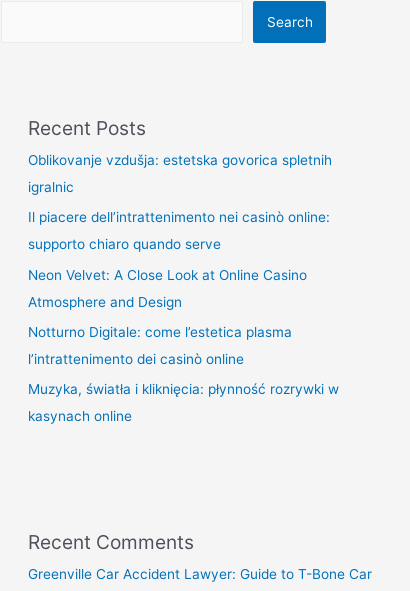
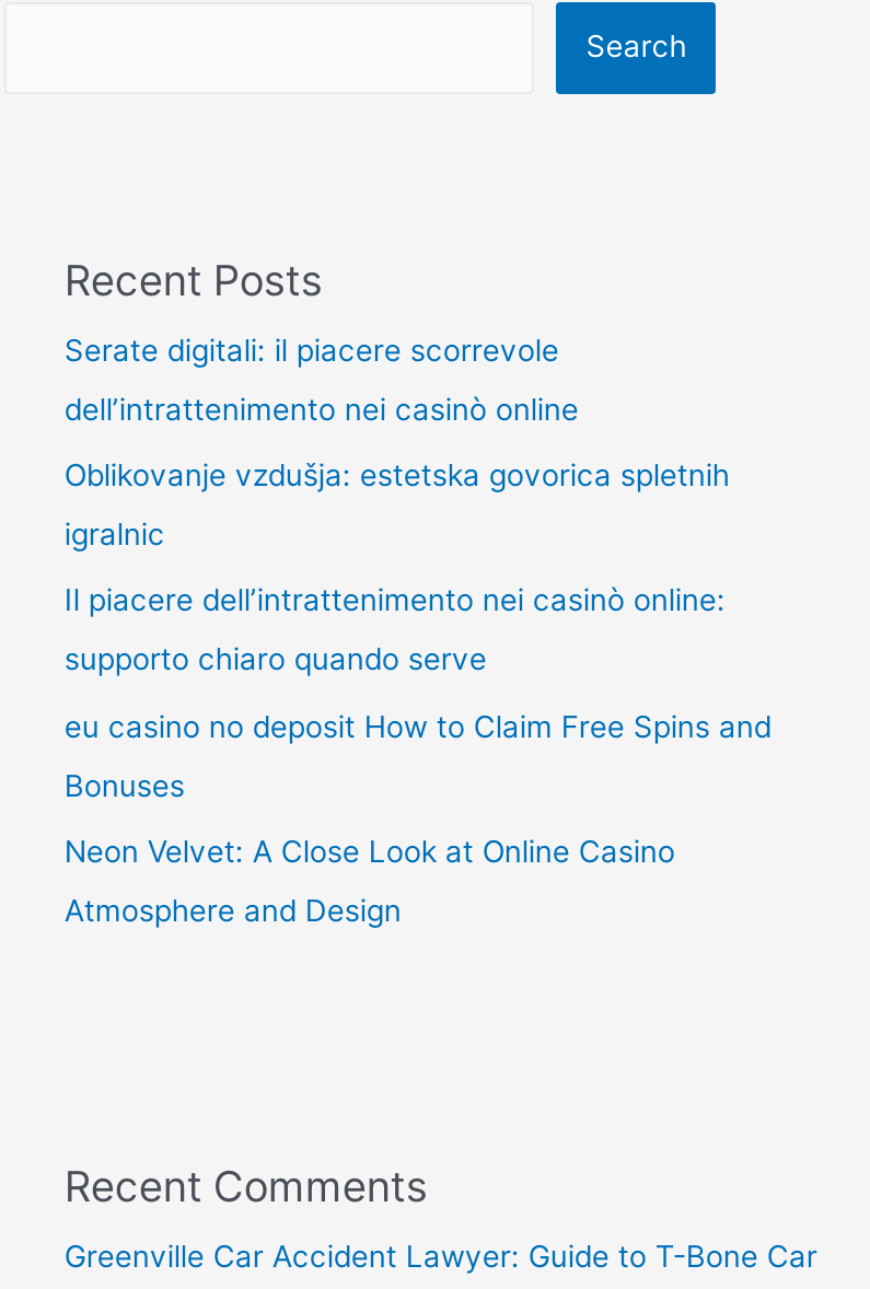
none -> [64,332,579,426] Serate digitali: il piacere scorrevole | dell’intrattenimento nei casinò online
moved [28,152,332,252] -> [64,458,730,678]: Oblikovanje vzdušja: estetska govorica spletnih | igralnic | Il piacere dell’intrattenimento nei casinò online: | supporto chiaro quando serve
none -> [64,709,771,803] eu casino no deposit How to Claim Free Spins and | Bonuses
moved [28,267,307,310] -> [64,835,675,929]: Neon Velvet: A Close Look at Online Casino | Atmosphere and Design
[28,324,339,424] Notturno Digitale: come l’estetica plasma | l’intrattenimento dei casinò online | Muzyka, światła i kliknięcia: płynność rozrywki w | kasynach online -> none

